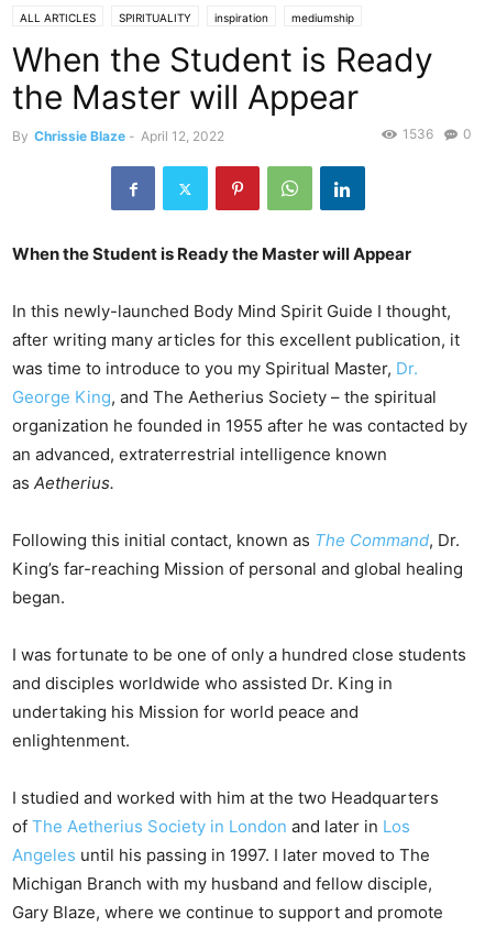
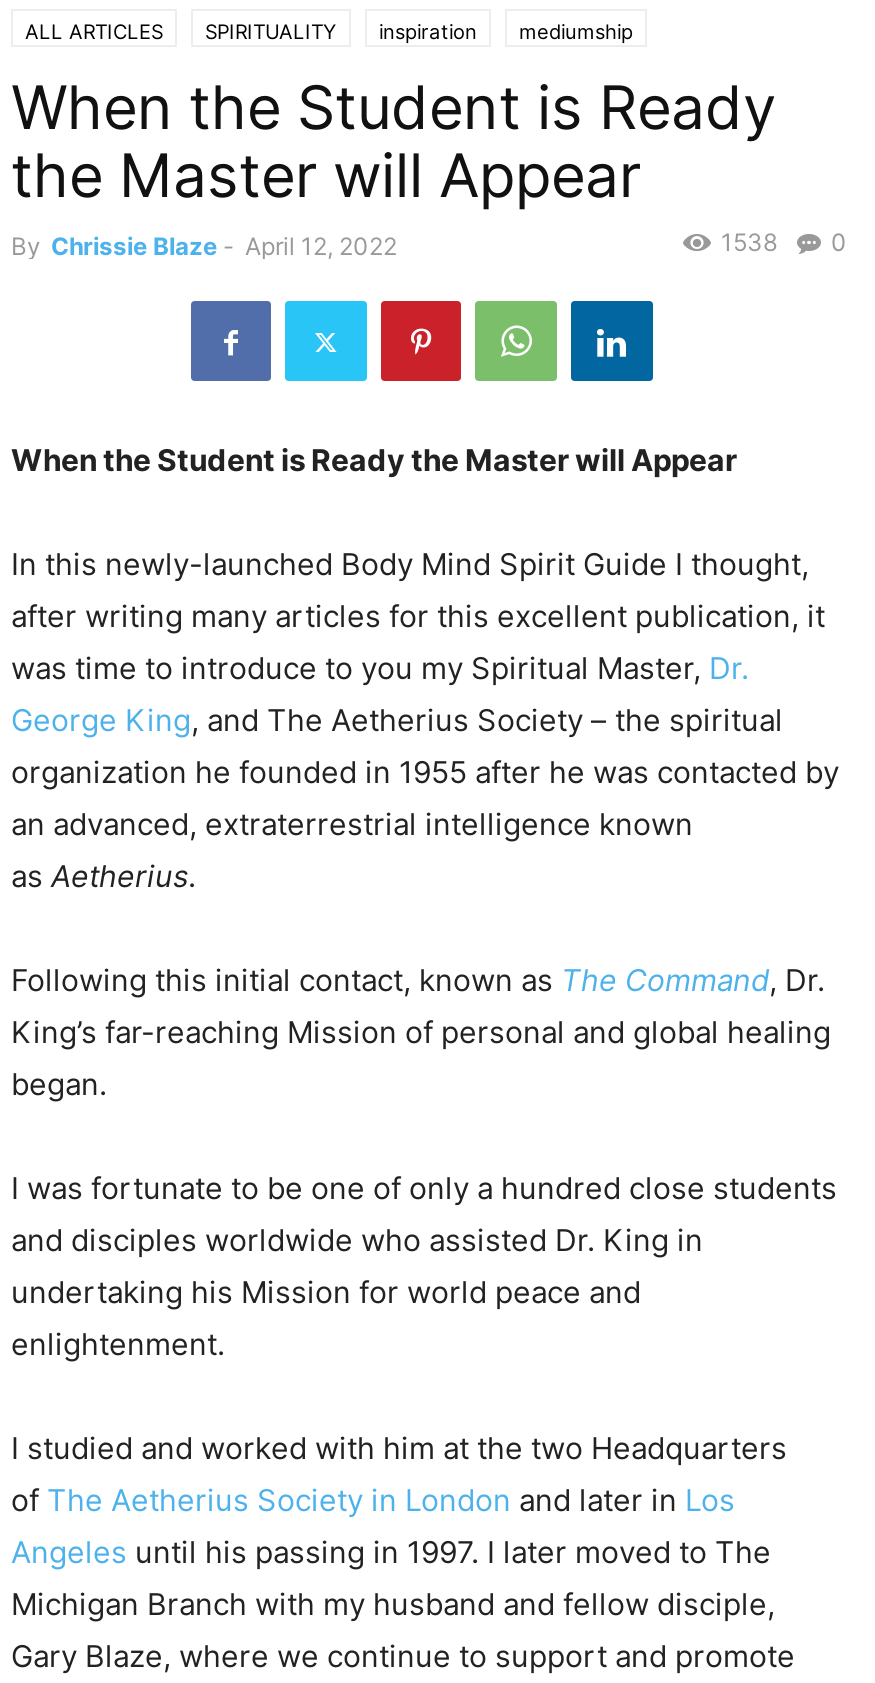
[403,126,472,142] 1536 0 -> [721,227,847,257] 1538 0

